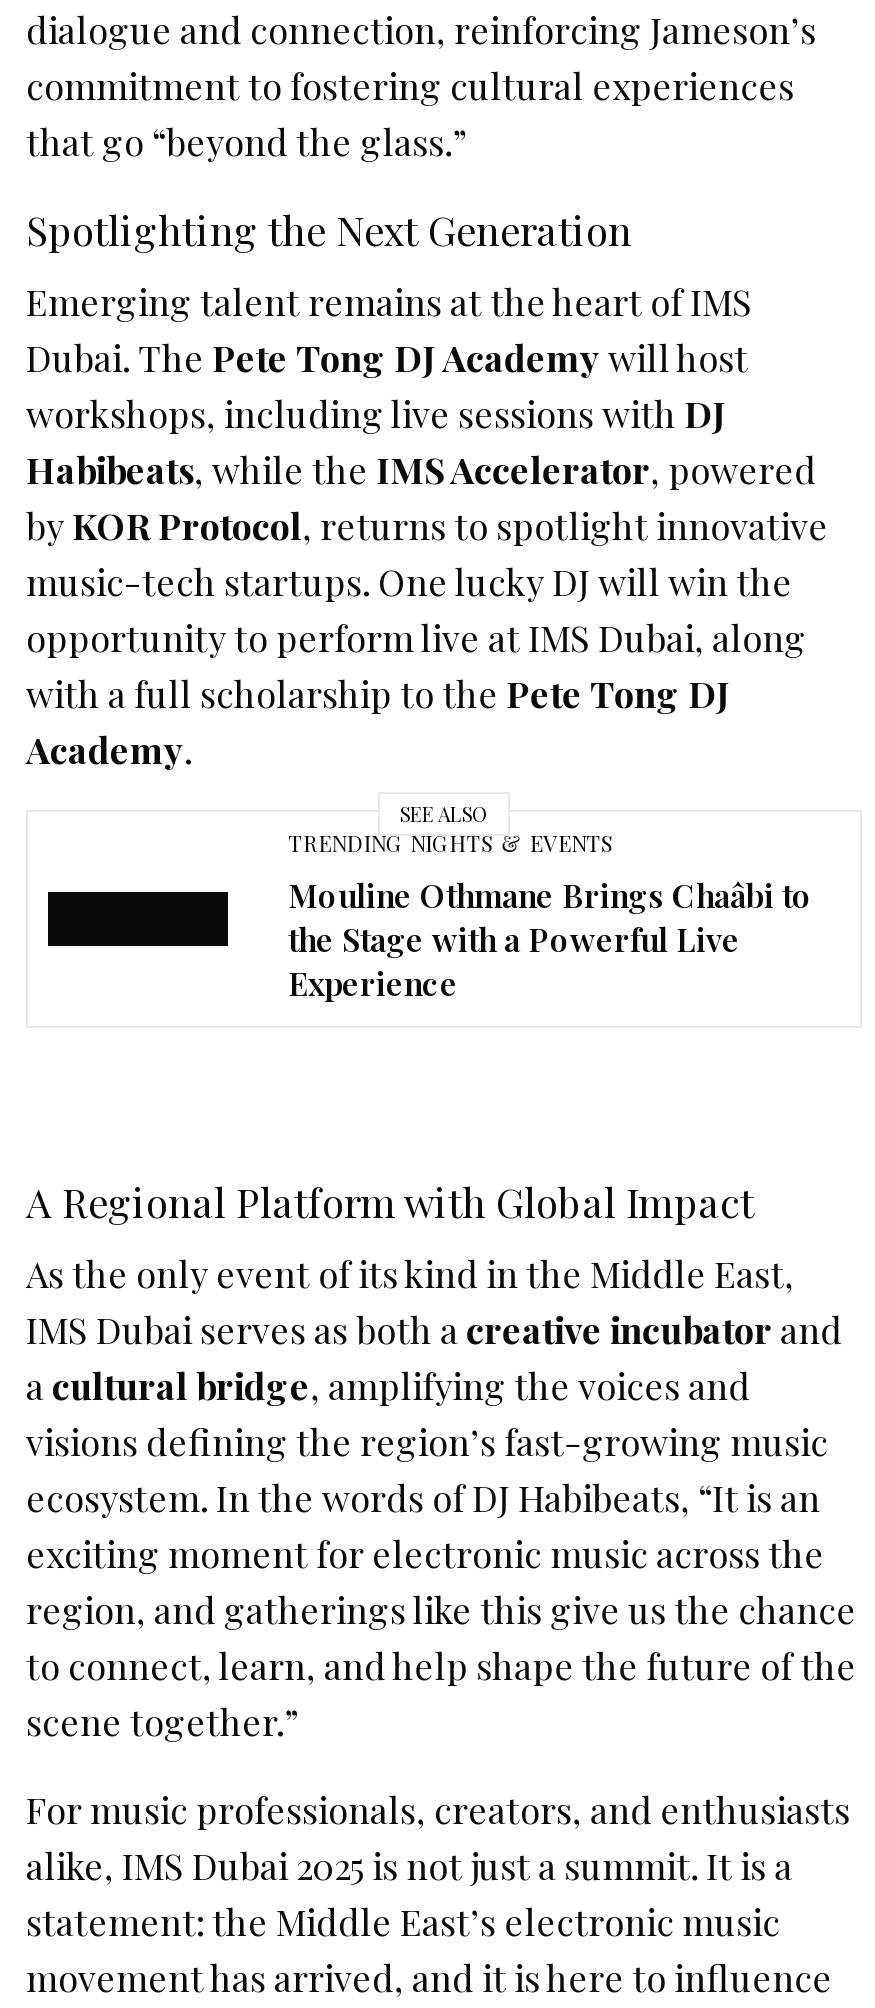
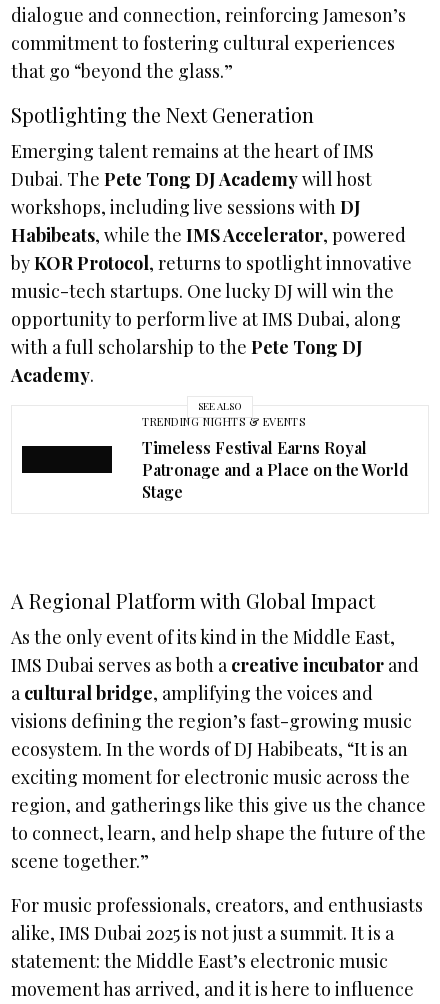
[288,874,812,1004] Mouline Othmane Brings Chaâbi to | the Stage with a Powerful Live | Experience -> [142,437,409,502] Timeless Festival Earns Royal | Patronage and a Place on the World | Stage

